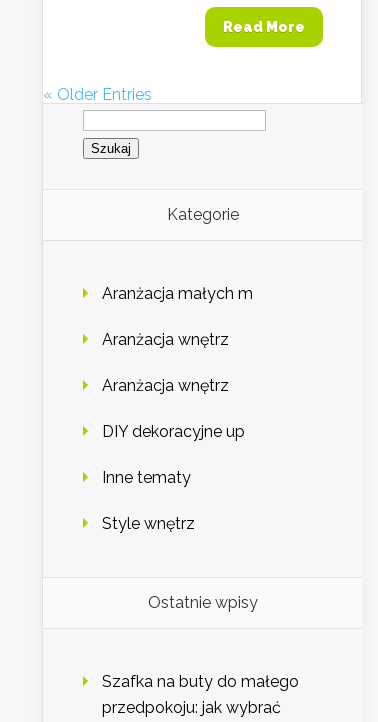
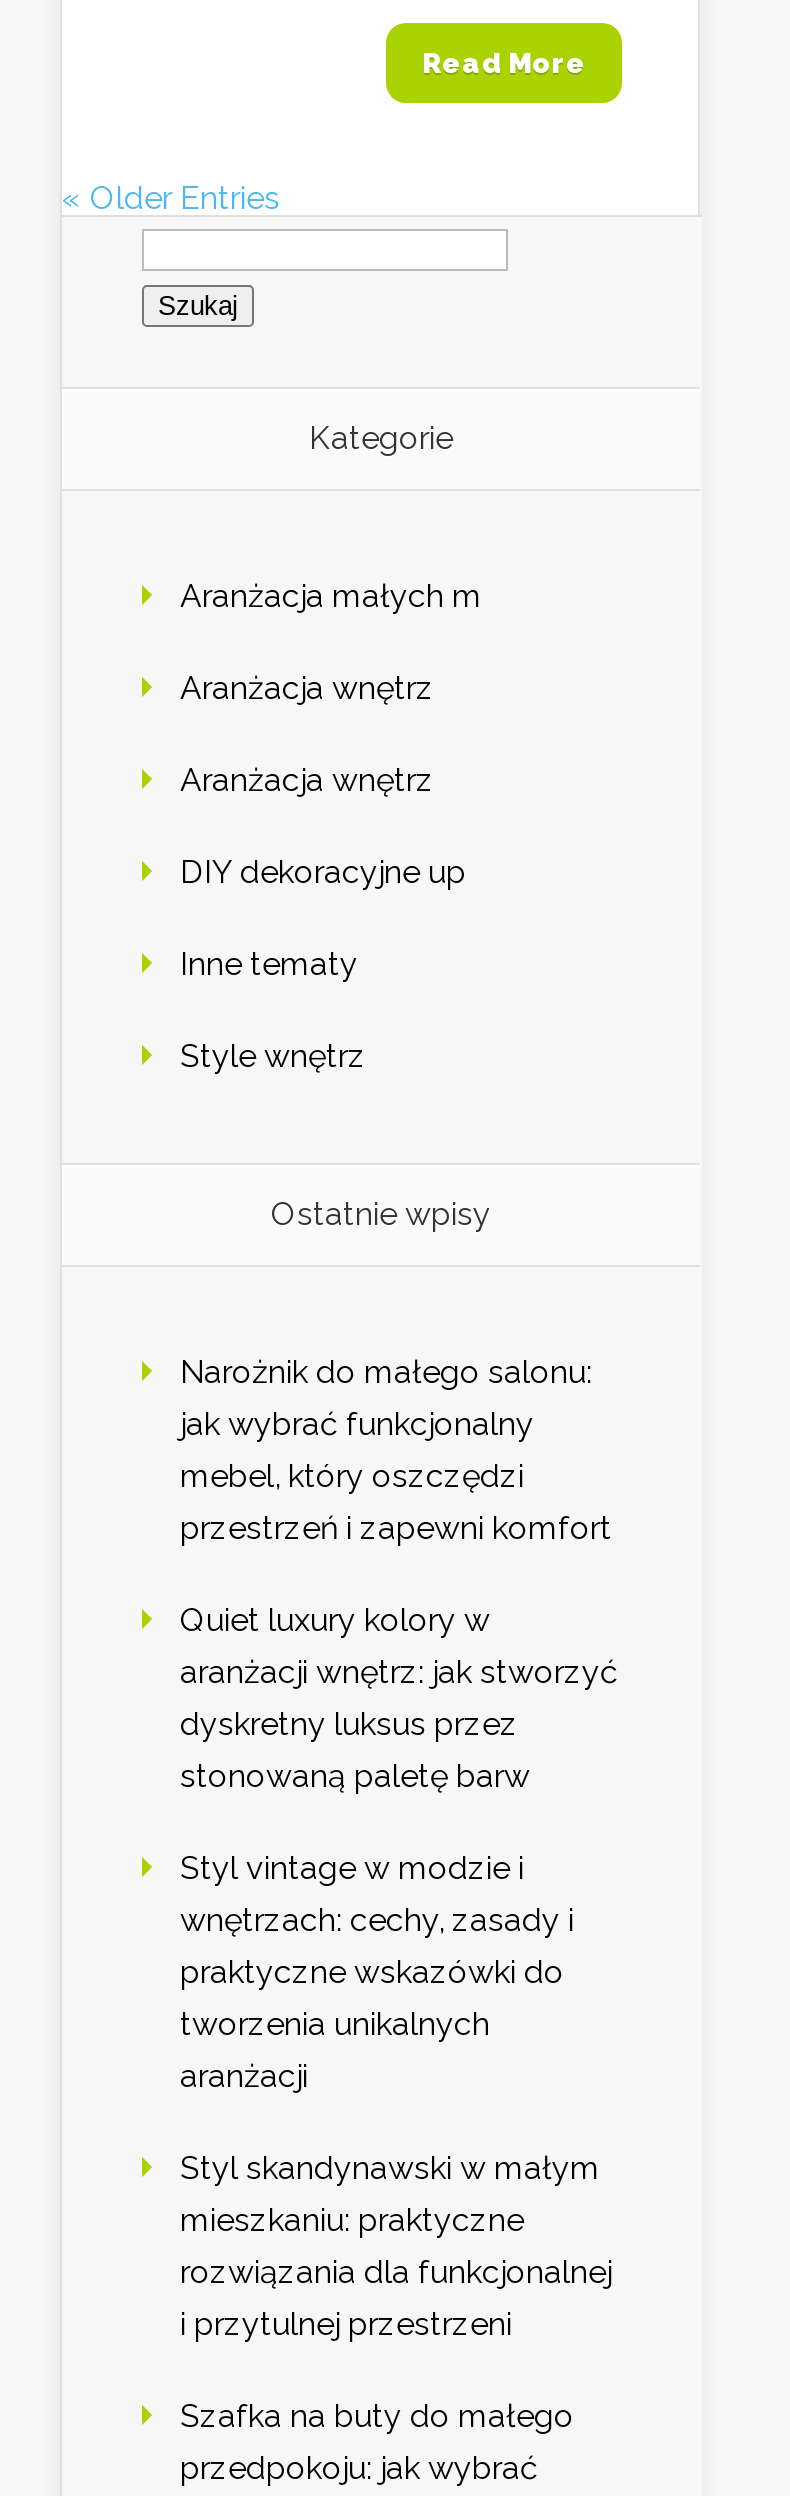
none -> [180,1353,618,2343] Narożnik do małego salonu: | jak wybrać funkcjonalny | mebel, który oszczędzi | przestrzeń i zapewni komfort | Quiet luxury kolory w | aranżacji wnętrz: jak stworzyć | dyskretny luksus przez | stonowaną paletę barw | Styl vintage w modzie i | wnętrzach: cechy, zasady i | praktyczne wskazówki do | tworzenia unikalnych | aranżacji | Styl skandynawski w małym | mieszkaniu: praktyczne | rozwiązania dla funkcjonalnej | i przytulnej przestrzeni

